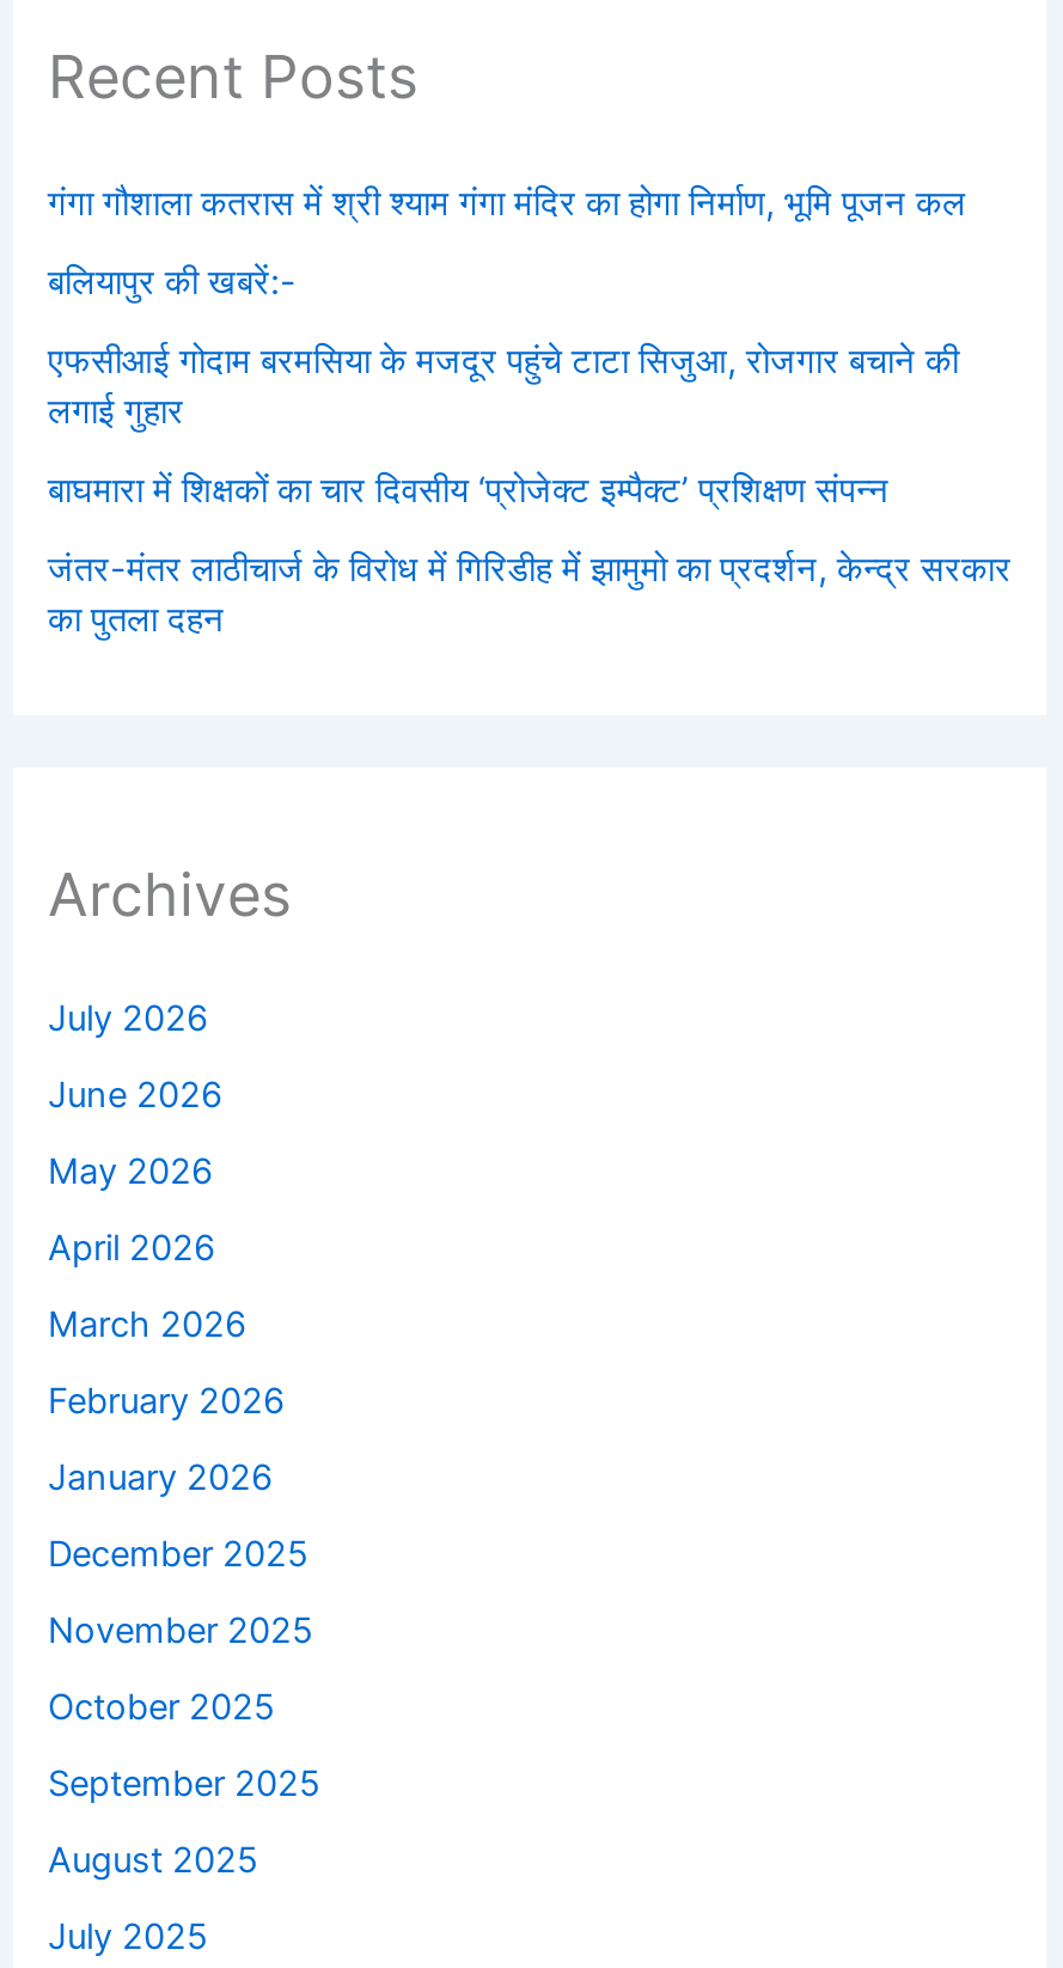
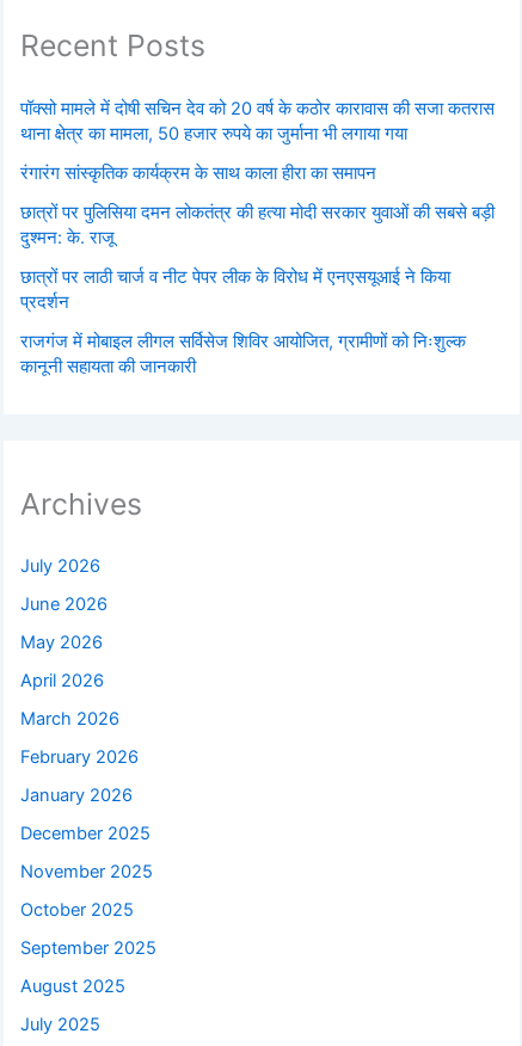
[48,181,966,224] गंगा गौशाला कतरास में श्री श्याम गंगा मंदिर का होगा निर्माण, भूमि पूजन कल -> [21,98,495,144] पॉक्सो मामले में दोषी सचिन देव को 20 वर्ष के कठोर कारावास की सजा कतरास | थाना क्षेत्र का मामला, 50 हजार रुपये का जुर्माना भी लगाया गया
[48,260,297,303] बलियापुर की खबरें:- -> [21,162,377,184] रंगारंग सांस्कृतिक कार्यक्रम के साथ काला हीरा का समापन
[48,339,959,432] एफसीआई गोदाम बरमसिया के मजदूर पहुंचे टाटा सिजुआ, रोजगार बचाने की | लगाई गुहार -> [21,201,495,248] छात्रों पर पुलिसिया दमन लोकतंत्र की हत्या मोदी सरकार युवाओं की सबसे बड़ी | दुश्मन: के. राजू
[48,468,890,511] बाघमारा में शिक्षकों का चार दिवसीय ‘प्रोजेक्ट इम्पैक्ट’ प्रशिक्षण संपन्न -> [21,266,451,312] छात्रों पर लाठी चार्ज व नीट पेपर लीक के विरोध में एनएसयूआई ने किया | प्रदर्शन
[48,547,1012,640] जंतर-मंतर लाठीचार्ज के विरोध में गिरिडीह में झामुमो का प्रदर्शन, केन्द्र सरकार | का पुतला दहन -> [21,330,466,377] राजगंज में मोबाइल लीगल सर्विसेज शिविर आयोजित, ग्रामीणों को निःशुल्क | कानूनी सहायता की जानकारी

